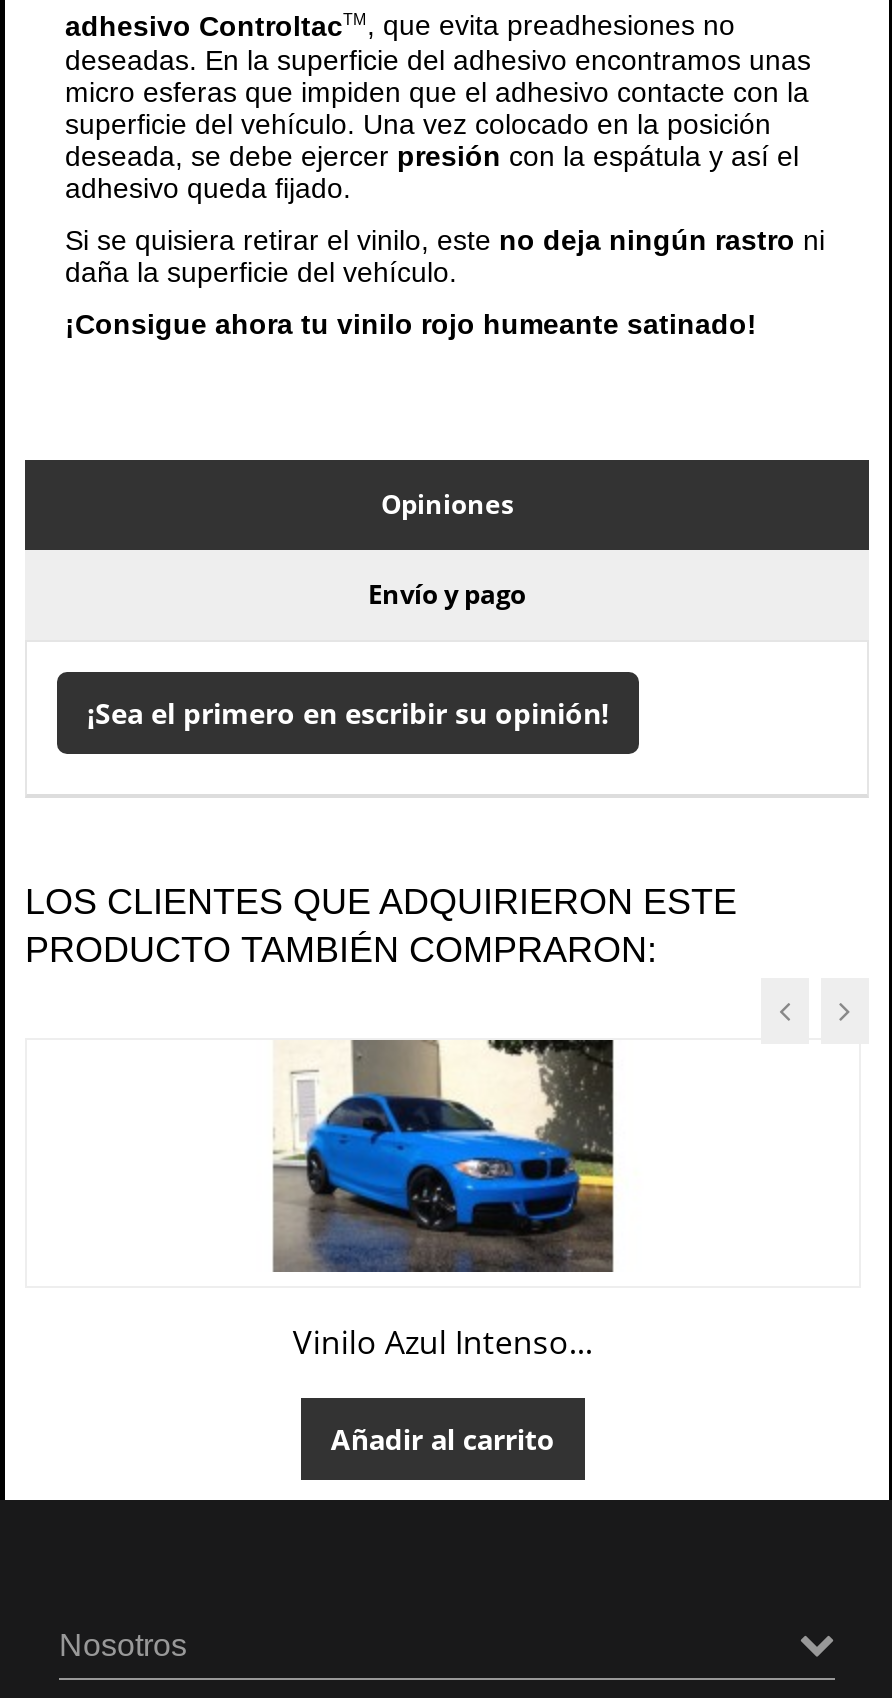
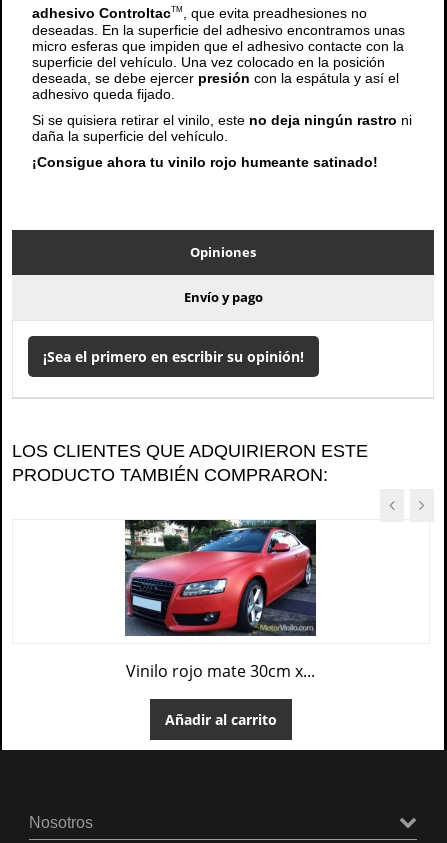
[251,1038,633,1364] [image] | Vinilo Azul Intenso... -> [124,519,317,682] [image] | Vinilo rojo mate 30cm x...

